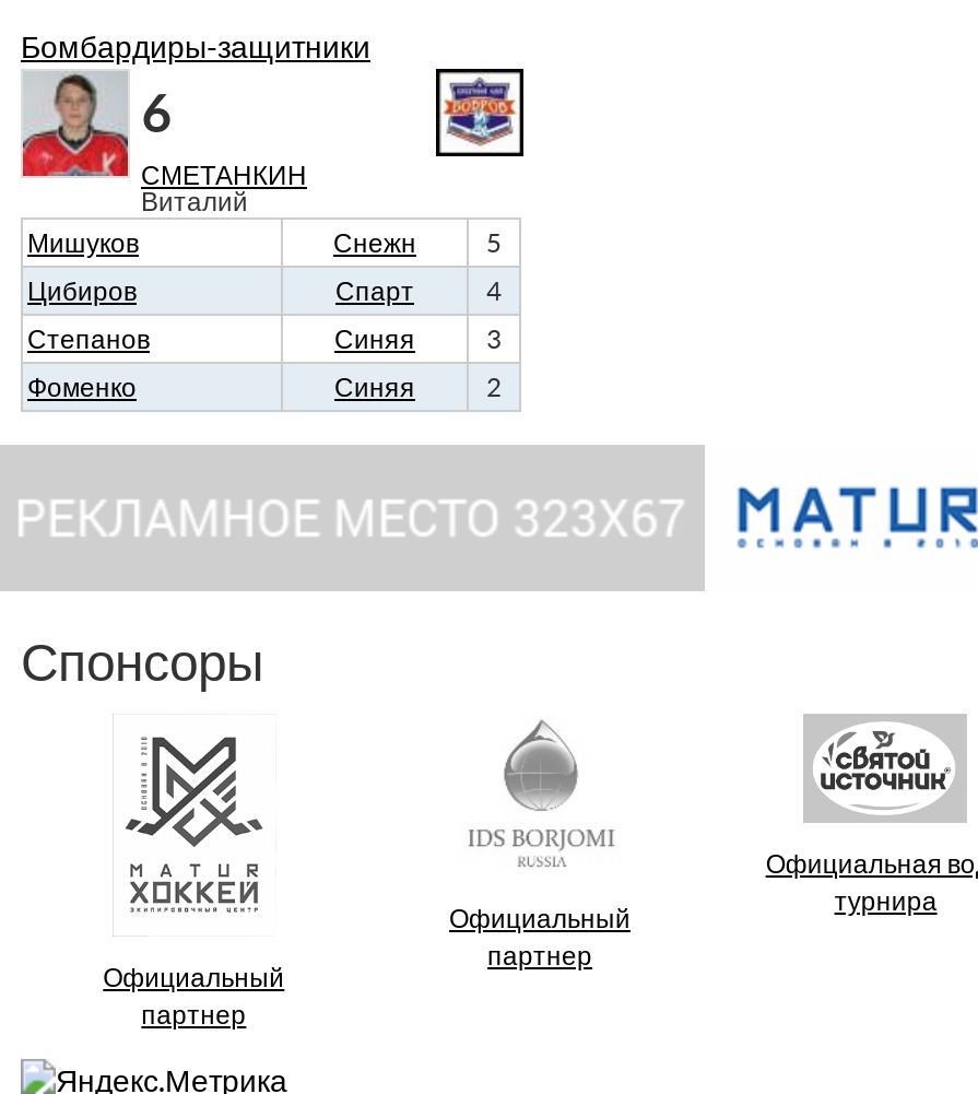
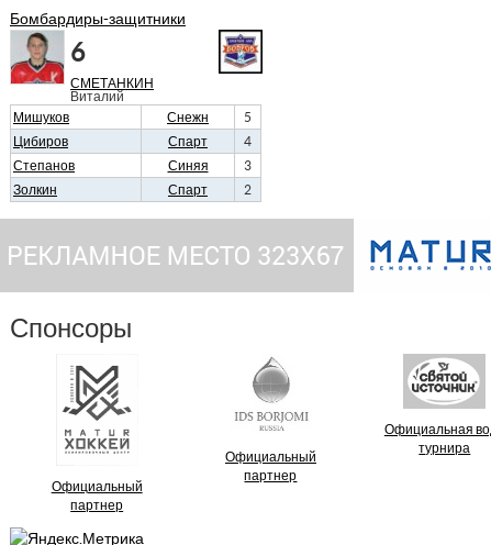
[27,373,415,401] Фоменко | Синяя -> [13,182,208,197] Золкин | Спарт

